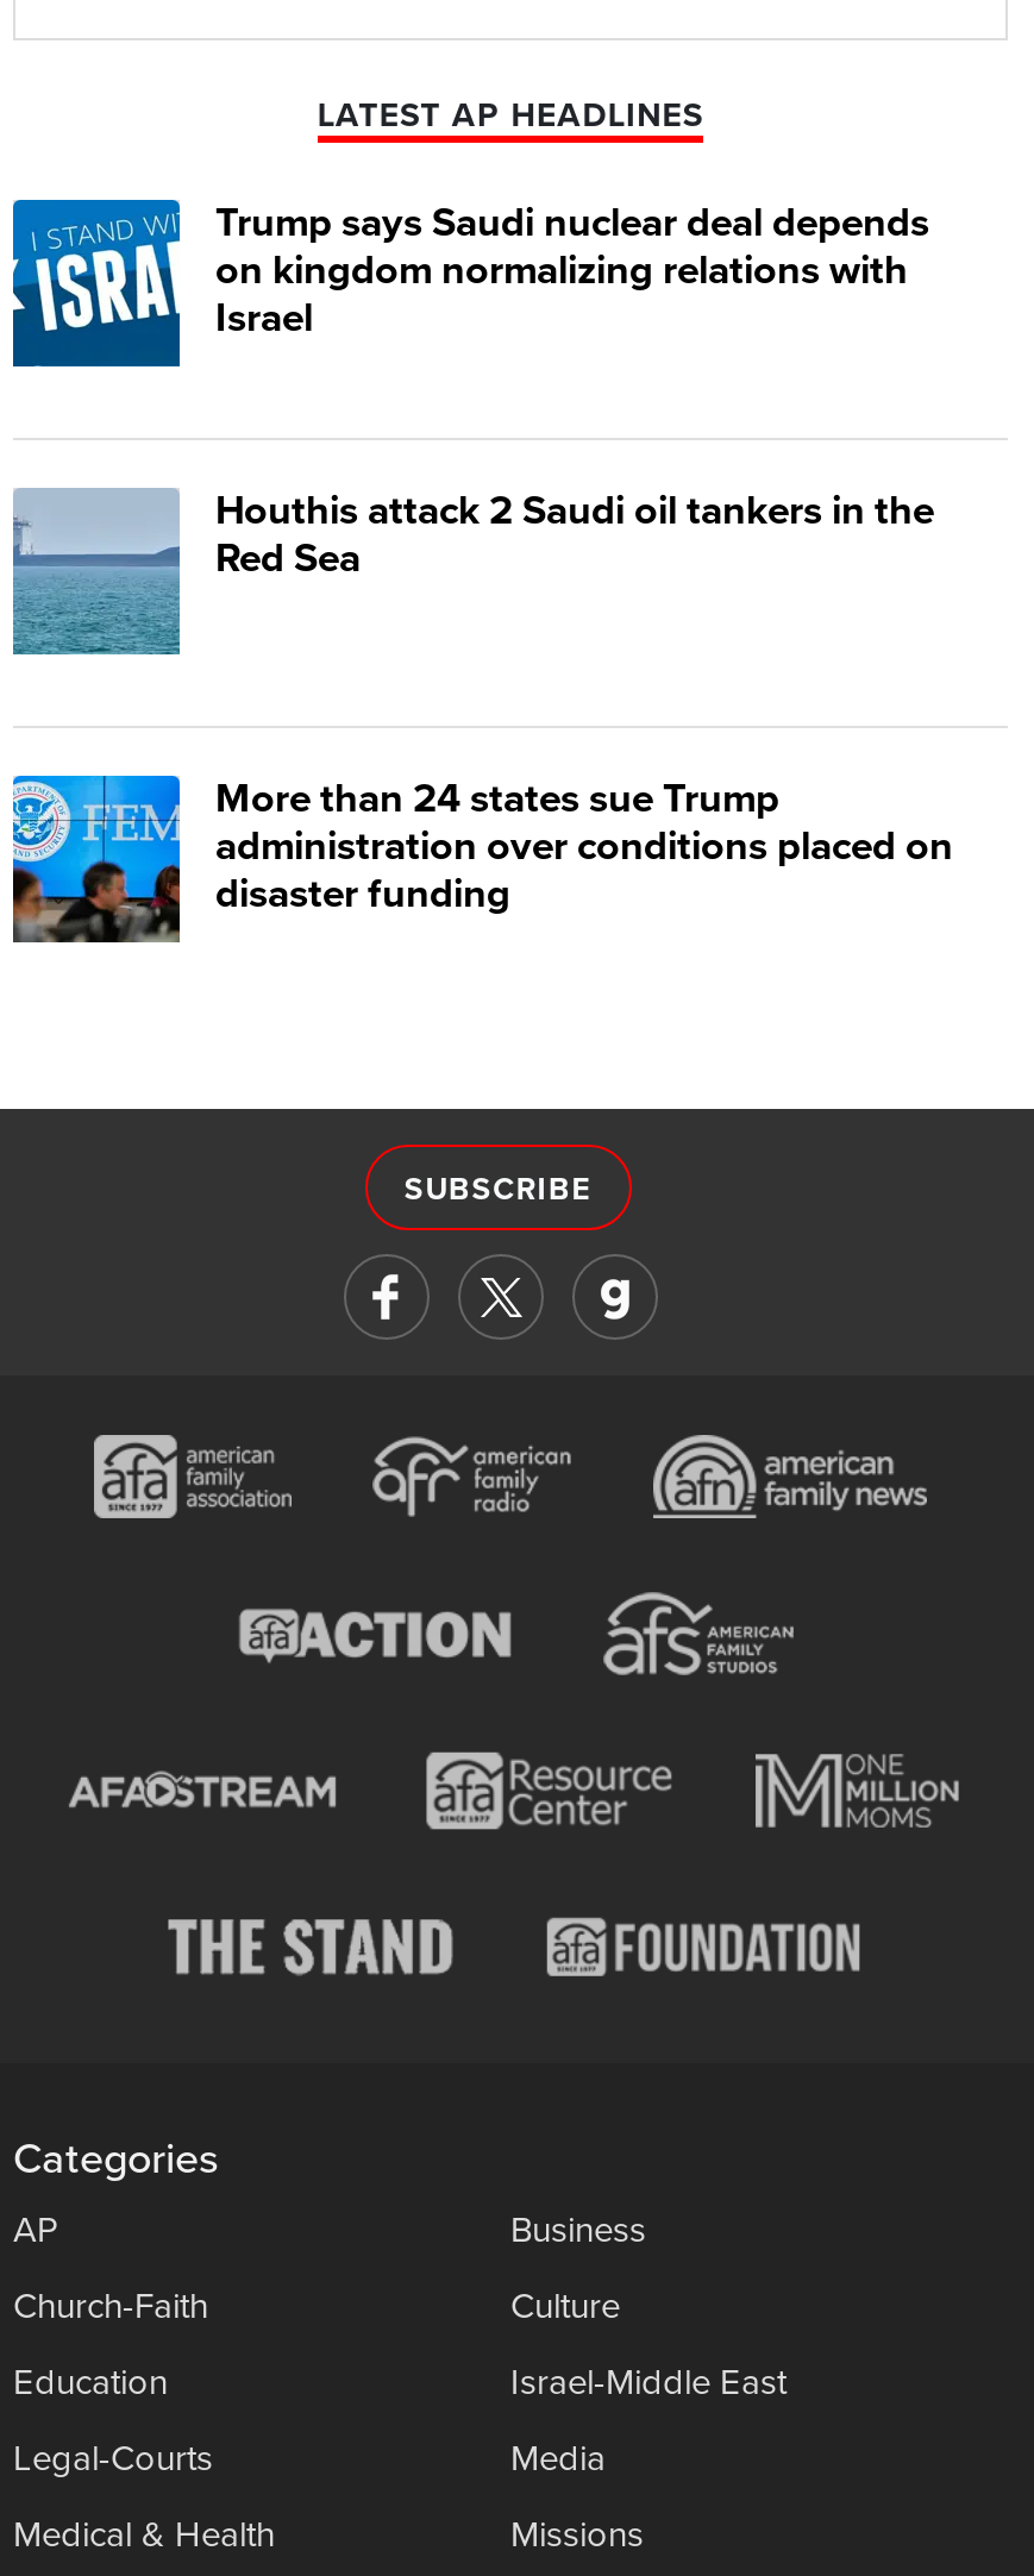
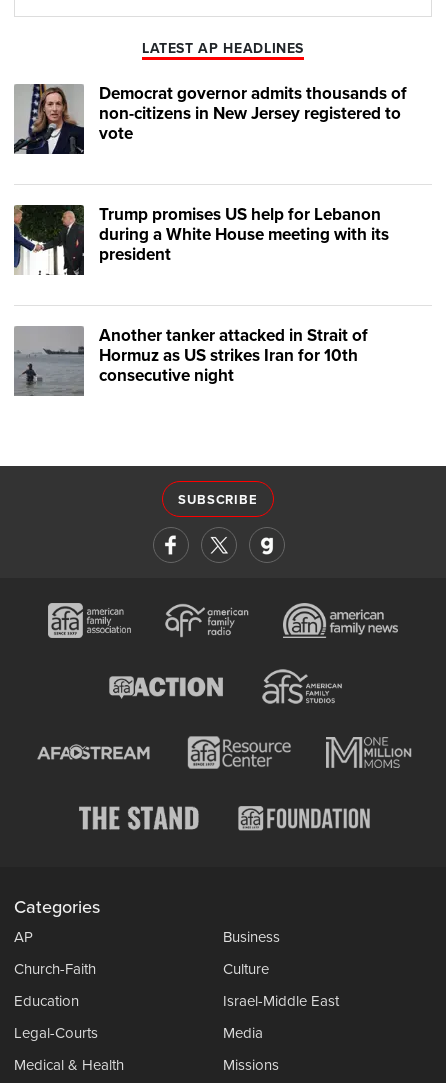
[11,198,929,369] [image] | Trump says Saudi nuclear deal depends | on kingdom normalizing relations with | Israel -> [13,83,407,155] [image] | Democrat governor admits thousands of | non-citizens in New Jersey registered to | vote
[11,485,934,657] [image] | Houthis attack 2 Saudi oil tankers in the | Red Sea -> [13,204,389,276] [image] | Trump promises US help for Lebanon | during a White House meeting with its | president
[11,773,953,945] [image] | More than 24 states sue Trump | administration over conditions placed on | disaster funding -> [13,325,368,397] [image] | Another tanker attacked in Strait of | Hormuz as US strikes Iran for 10th | consecutive night

